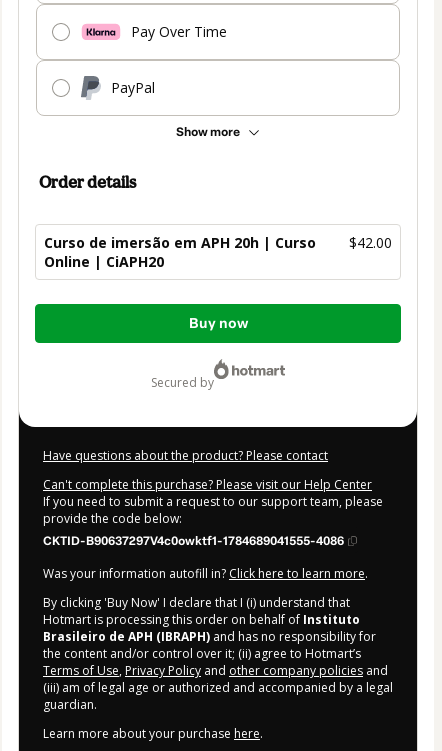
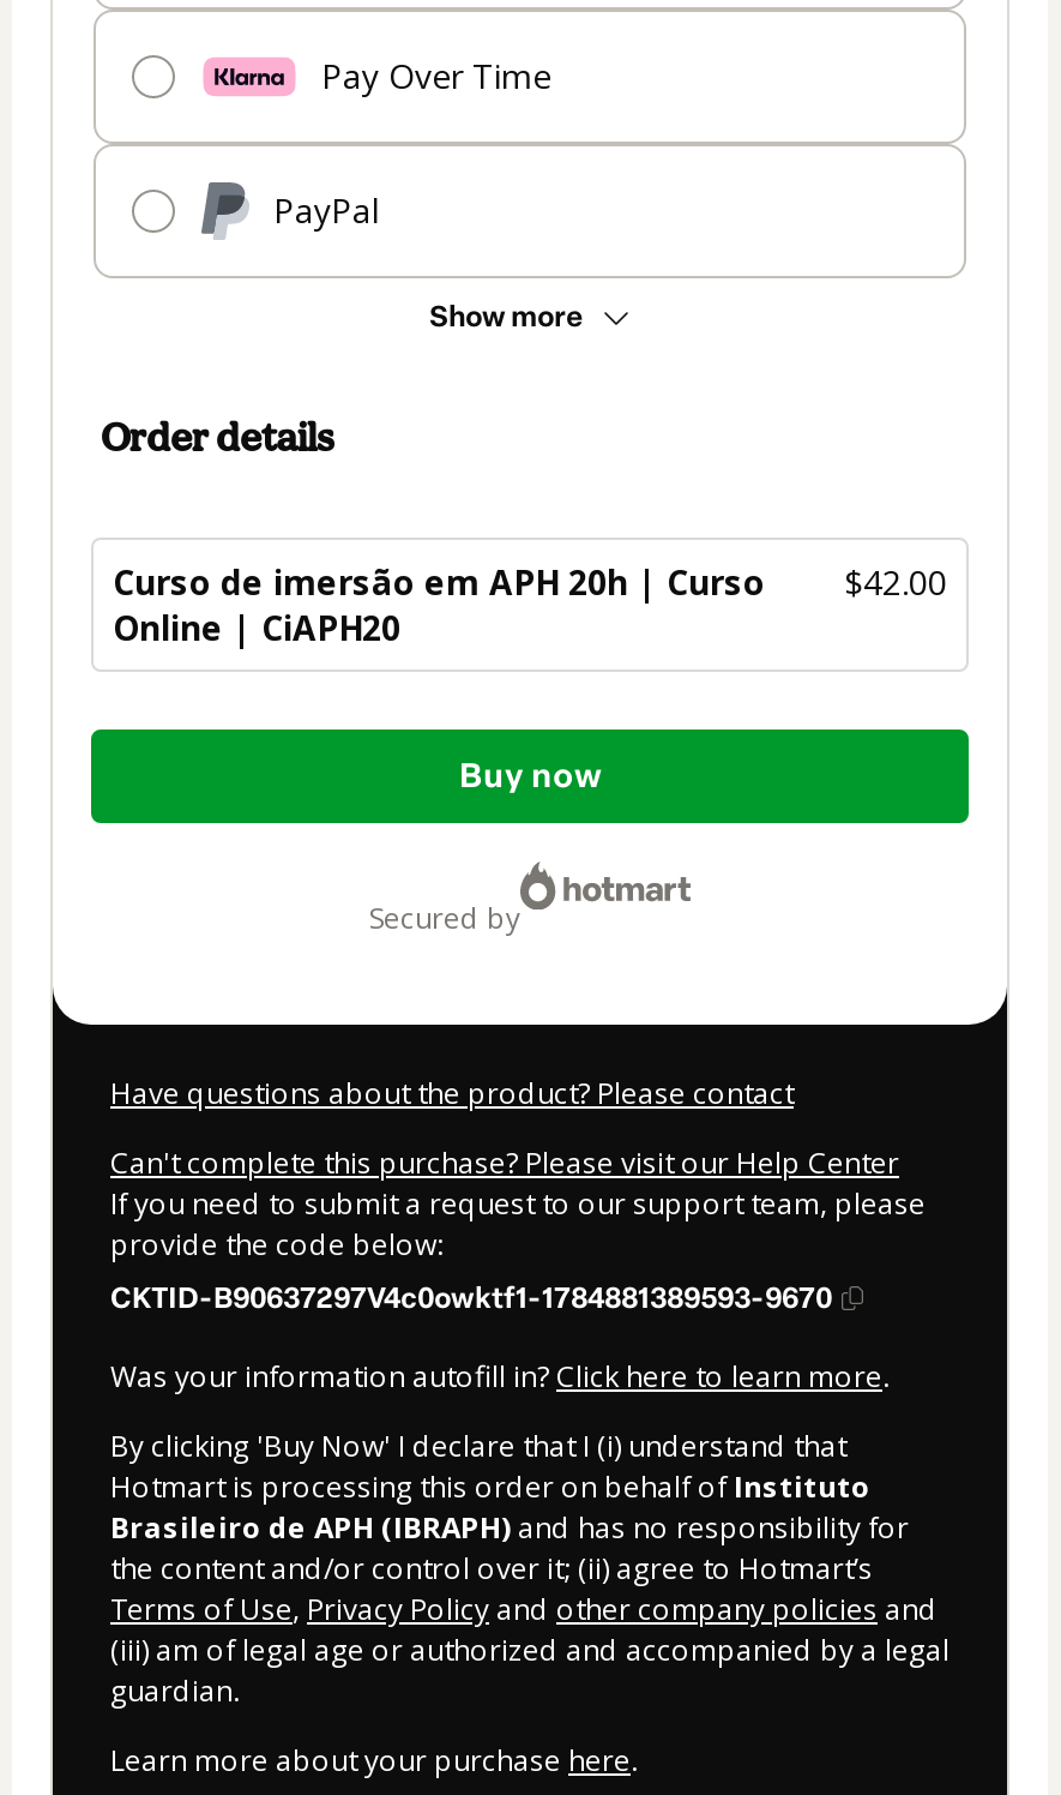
[43,534,344,548] CKTID-B90637297V4c0owktf1-1784689041555-4086 -> [110,1281,832,1314] CKTID-B90637297V4c0owktf1-1784881389593-9670

